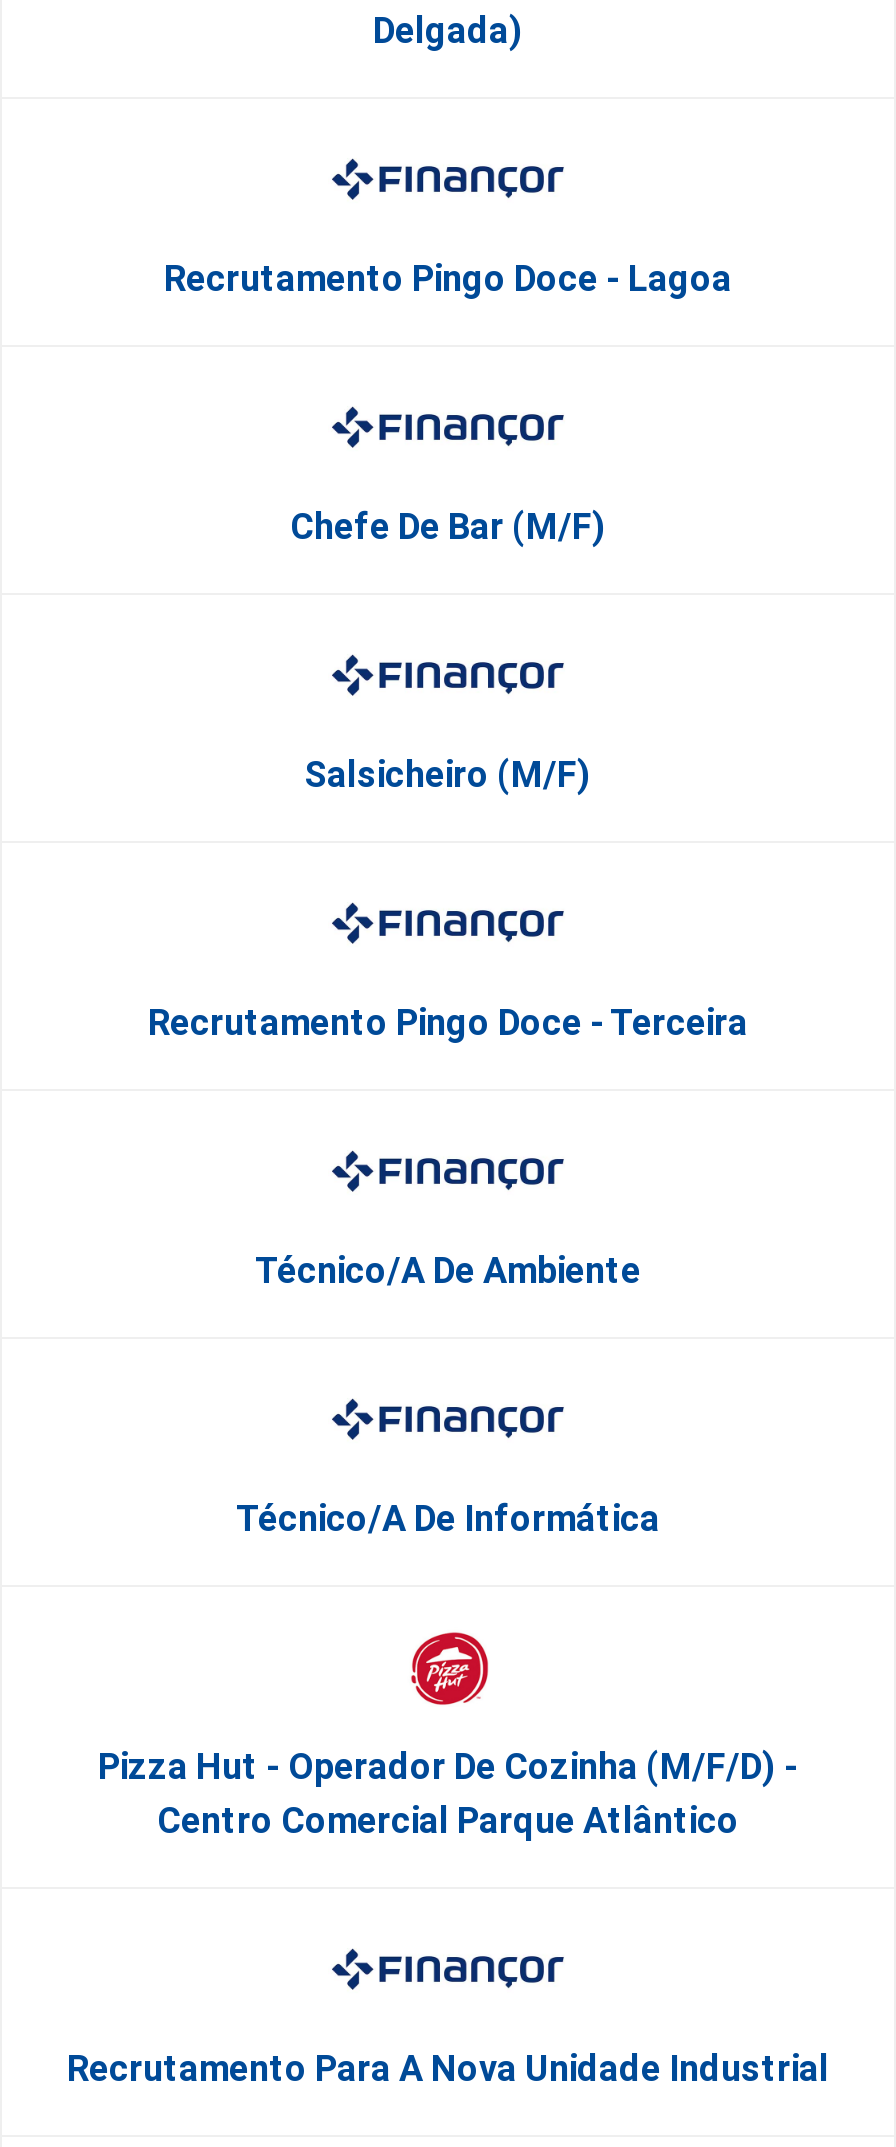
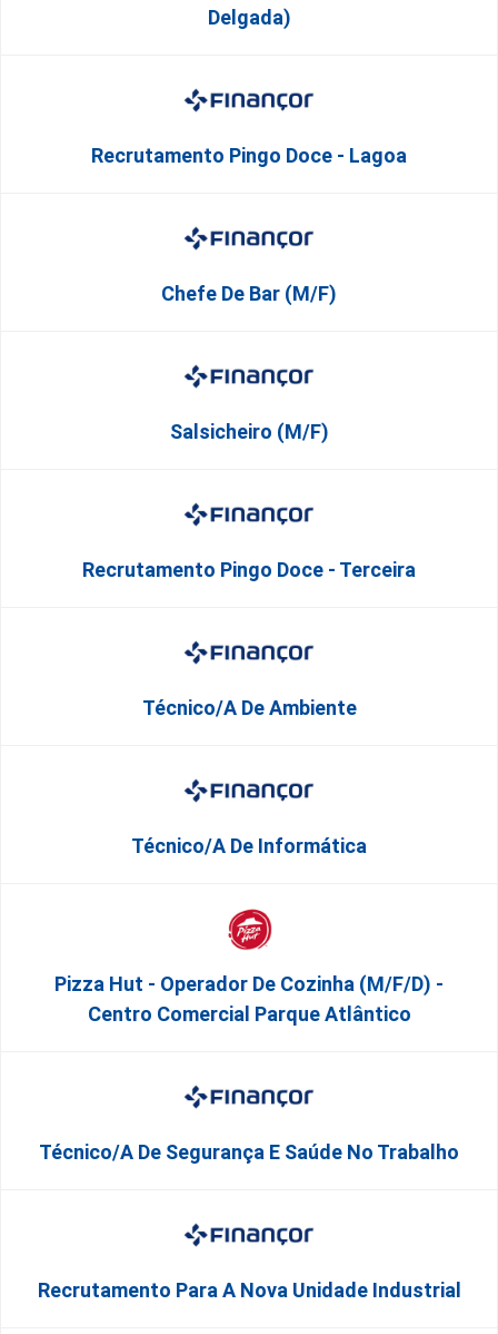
none -> [39,1140,459,1164] Técnico/a De Segurança E Saúde No Trabalho

